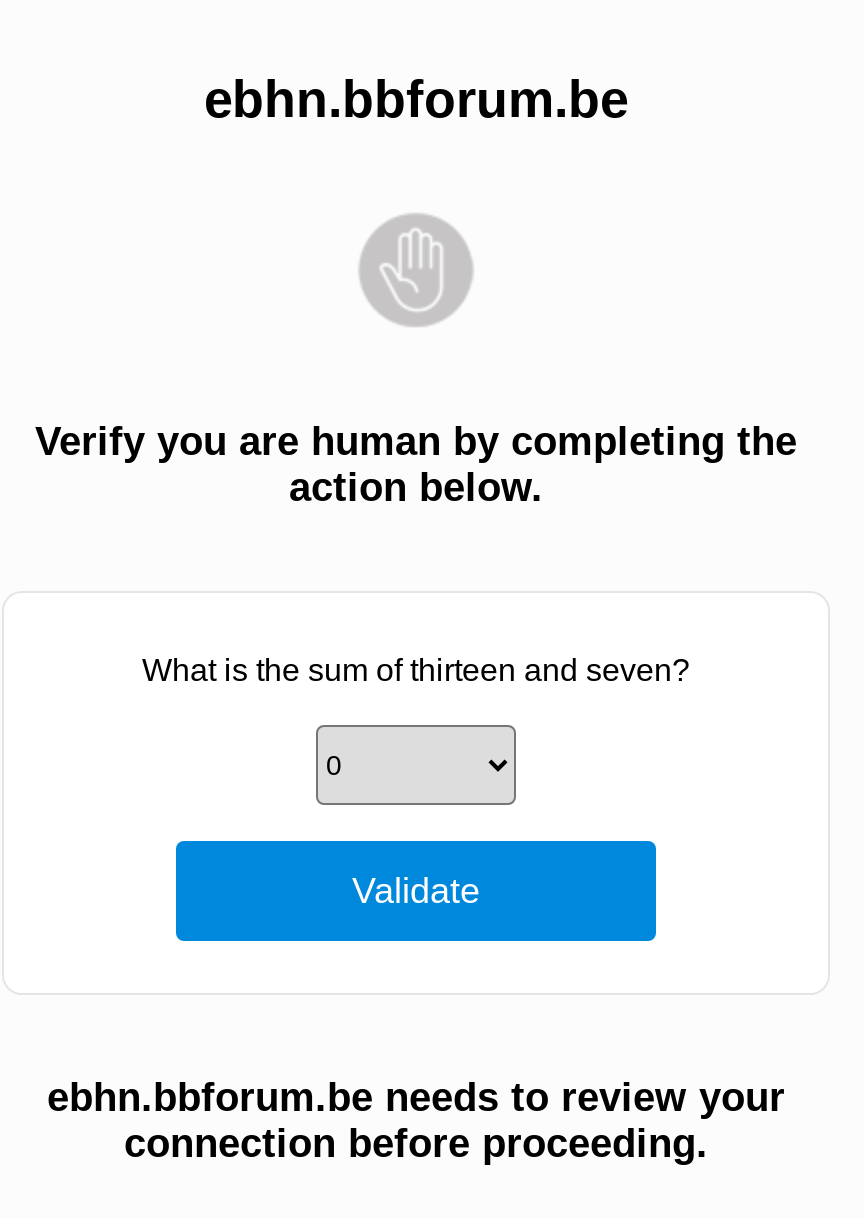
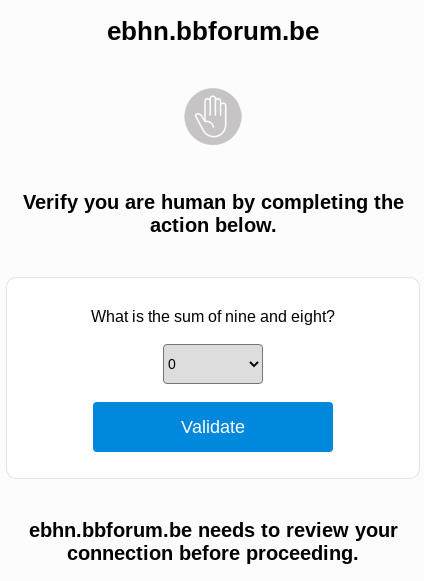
[142,653,690,687] What is the sum of thirteen and seven? -> [91,308,335,325] What is the sum of nine and eight?

